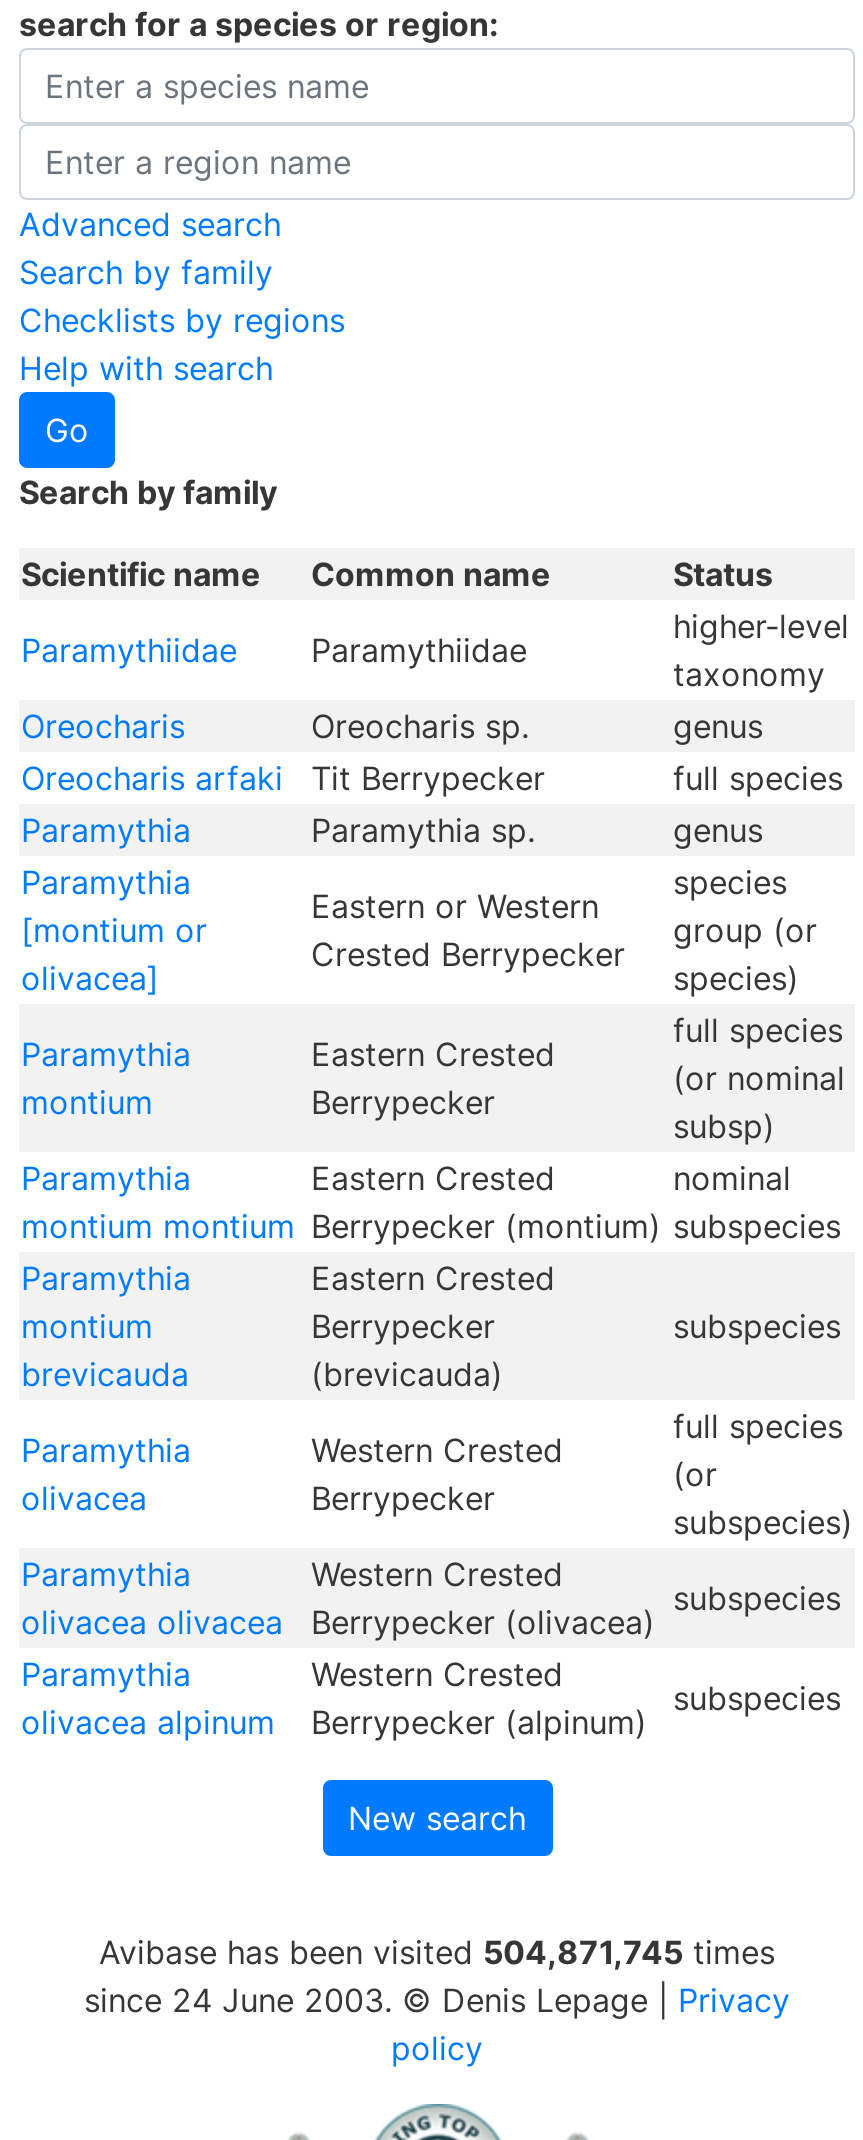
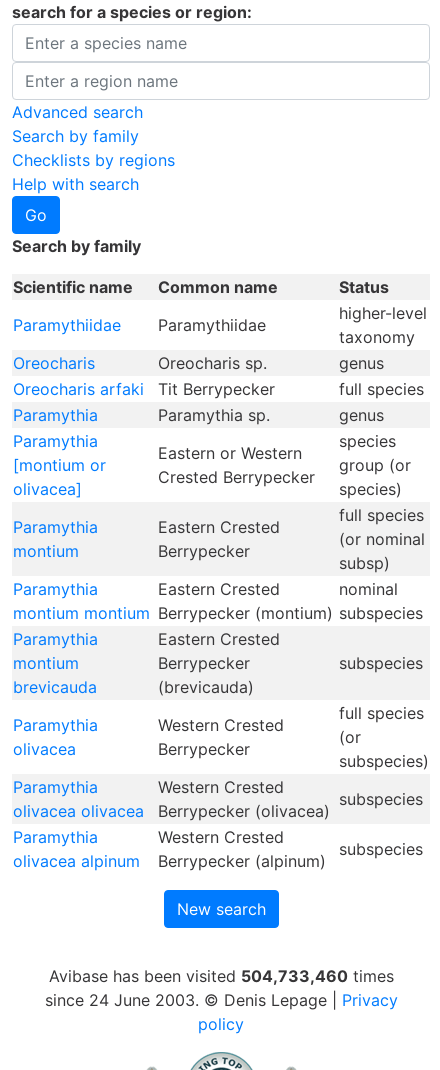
[99,1932,775,1972] Avibase has been visited 504,871,745 times -> [48,966,393,986] Avibase has been visited 504,733,460 times

